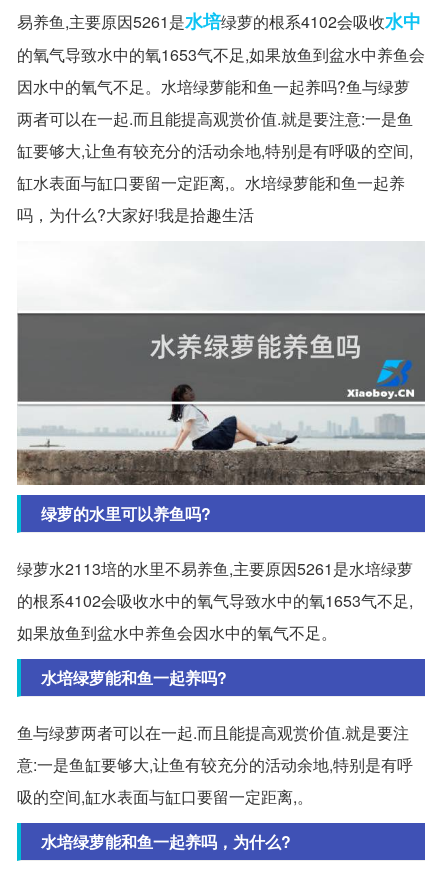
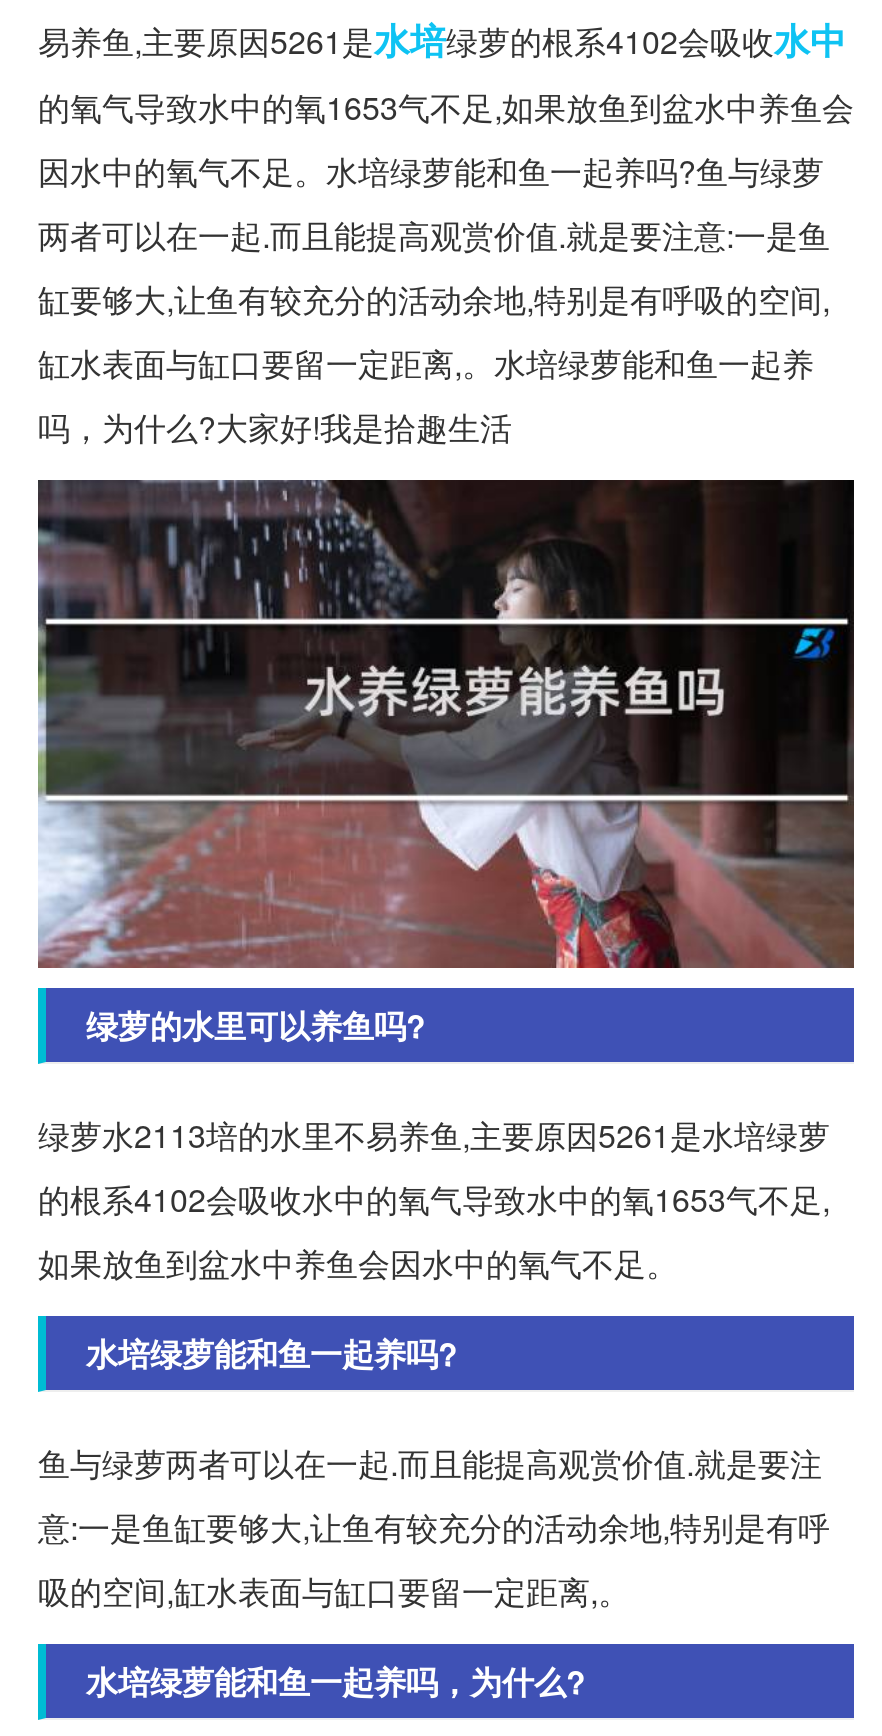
[16,241,426,486] [image] -> [36,478,856,968] [image]

